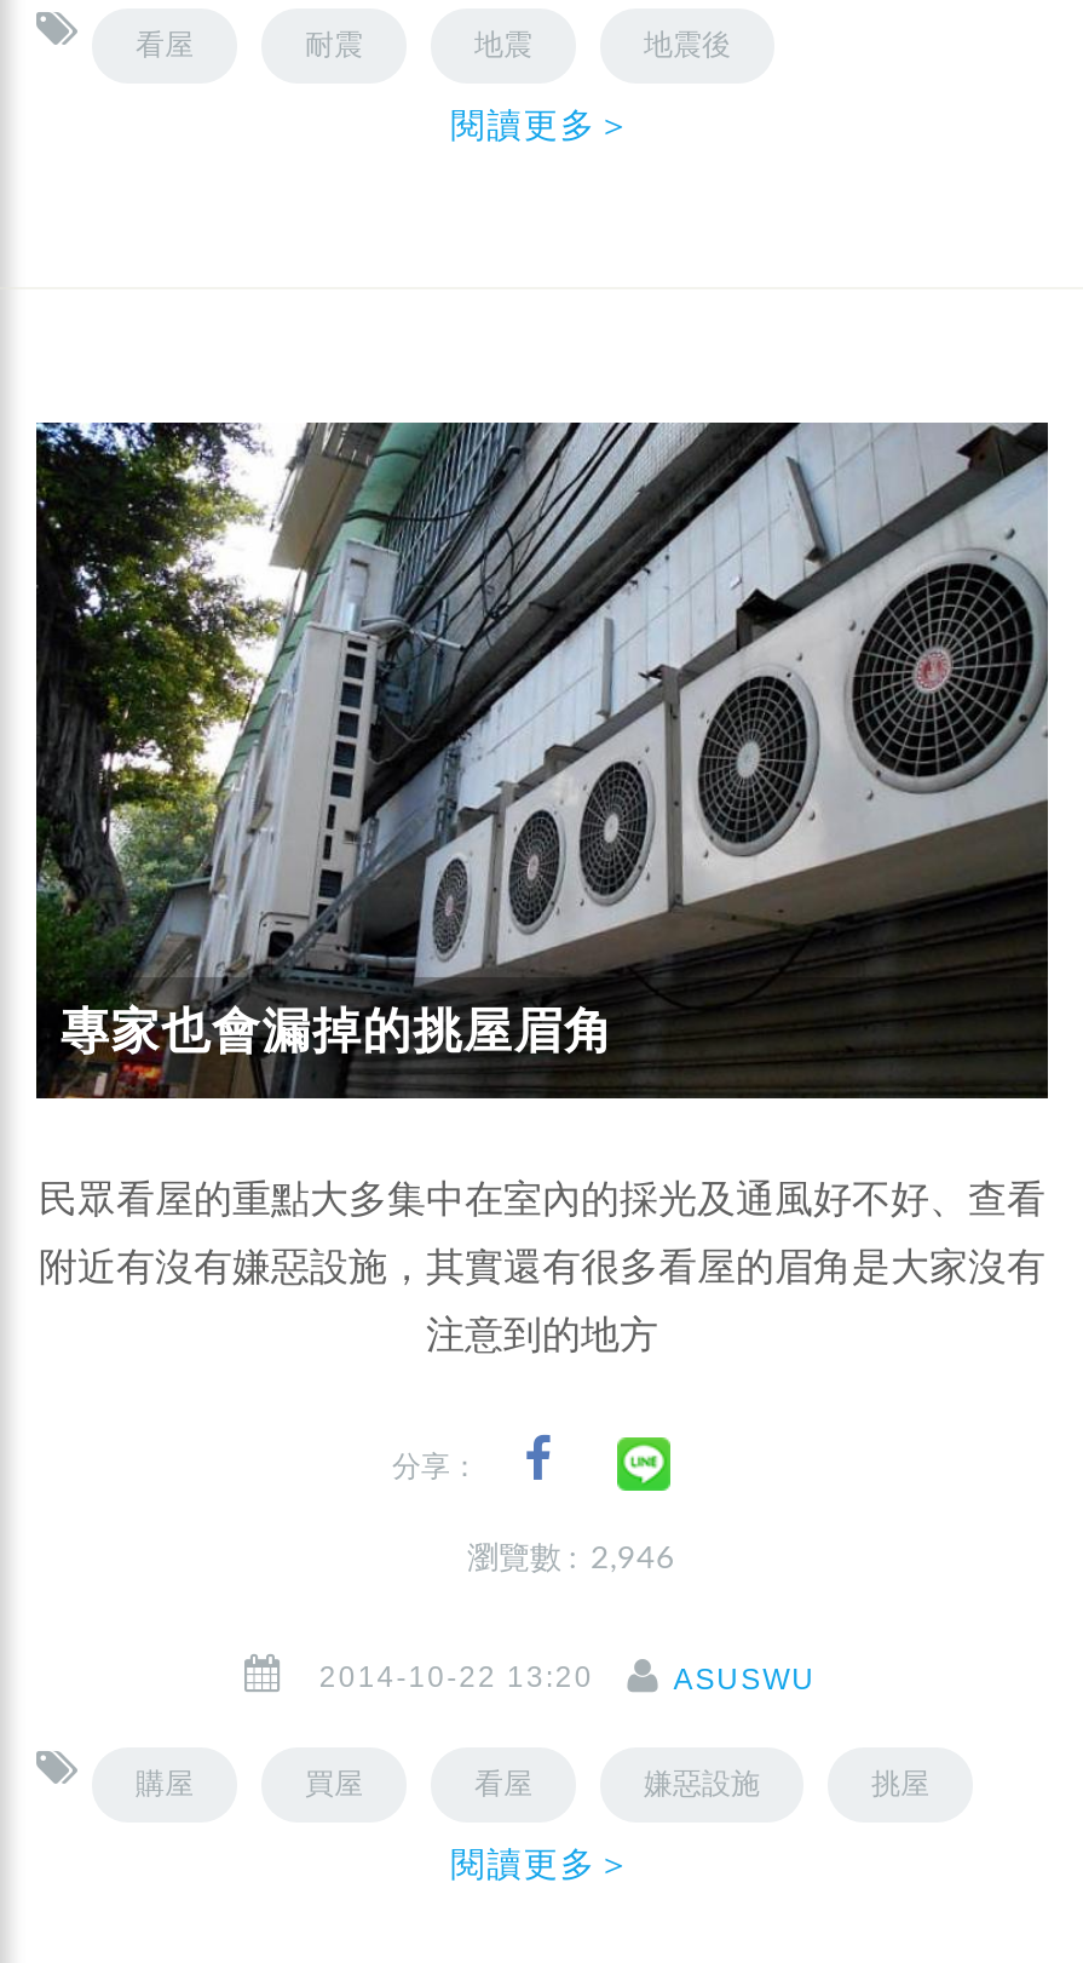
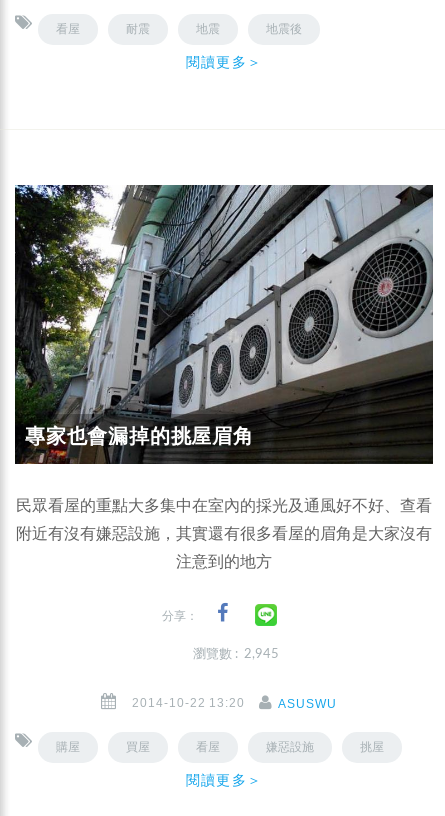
[467,1544,675,1575] 瀏覽數 : 2,946 -> [193,648,279,661] 瀏覽數 : 2,945

